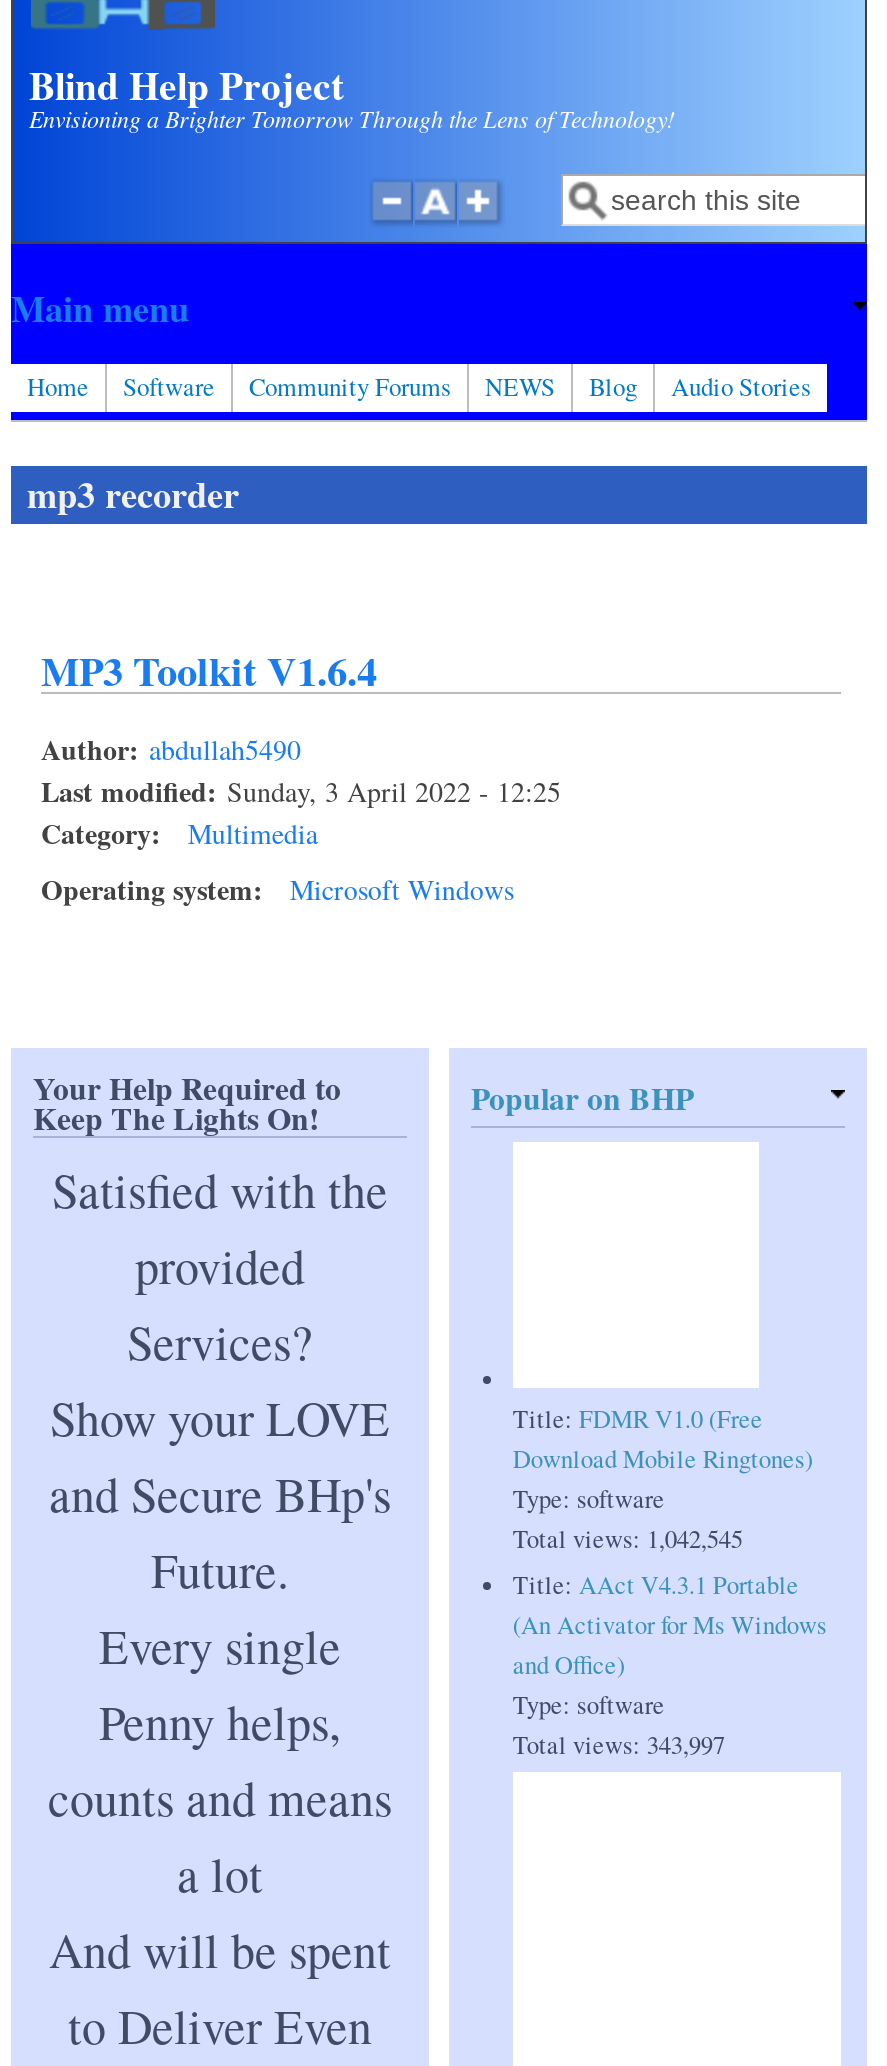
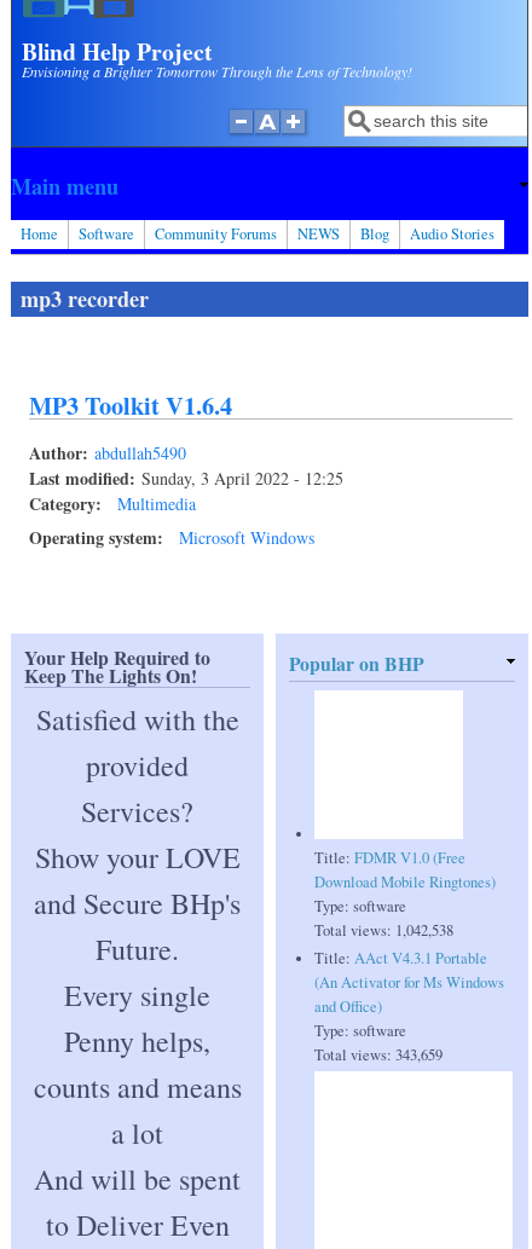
[513,1522,743,1556] Total views: 1,042,545 -> [314,920,453,941] Total views: 1,042,538
[513,1728,725,1762] Total views: 343,997 -> [314,1045,442,1065] Total views: 343,659

